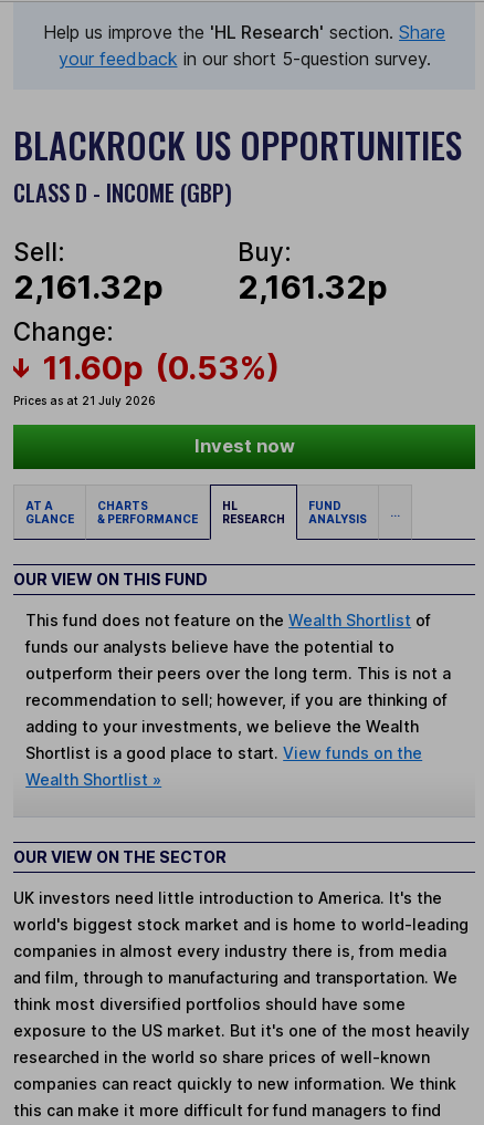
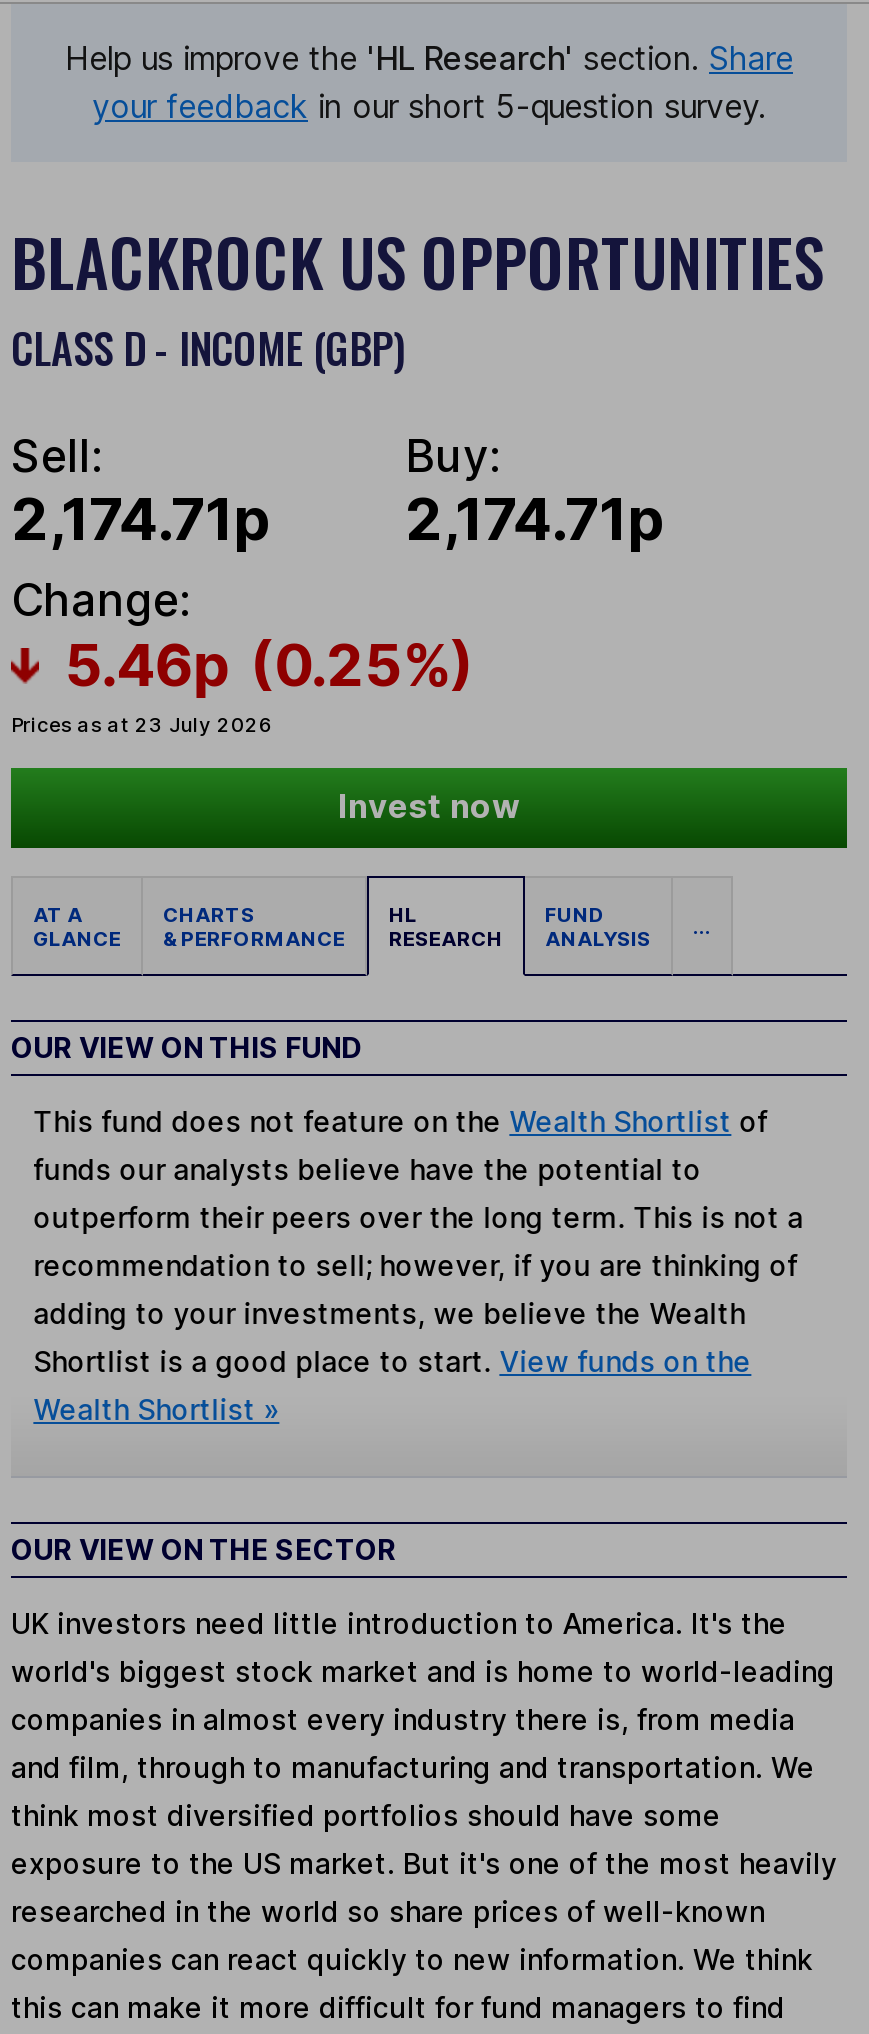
[13,268,164,307] 2,161.32p -> [11,485,271,555] 2,174.71p
[238,268,388,307] 2,161.32p -> [405,485,665,555] 2,174.71p
[13,348,279,407] 11.60p (0.53%) | Prices as at 21 July 2026 -> [11,629,474,736] 5.46p (0.25%) | Prices as at 23 July 2026

